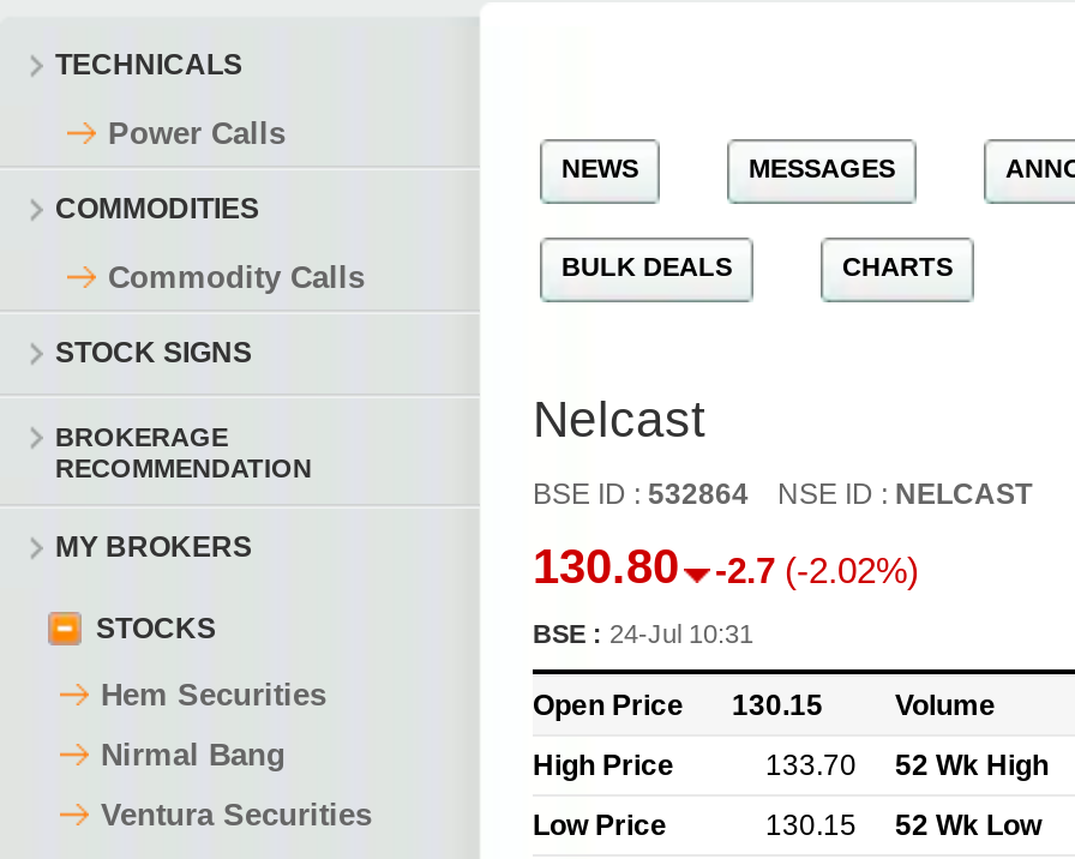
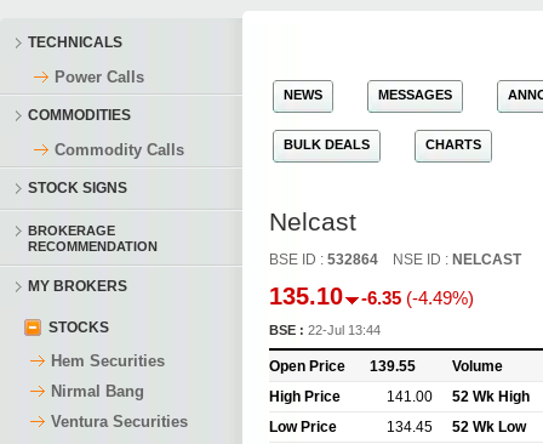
[533,540,679,593] 130.80 -> [269,283,343,309] 135.10
[715,549,919,590] -2.7 (-2.02%) -> [361,288,474,308] -6.35 (-4.49%)
[533,619,753,648] BSE : 24-Jul 10:31 -> [269,323,381,337] BSE : 22-Jul 13:44
[533,689,823,722] Open Price 130.15 -> [269,358,416,375] Open Price 139.55
[765,749,1049,782] 133.70 52 Wk High -> [387,388,530,405] 141.00 52 Wk High
[765,809,1041,842] 130.15 52 Wk Low -> [387,419,526,436] 134.45 52 Wk Low

